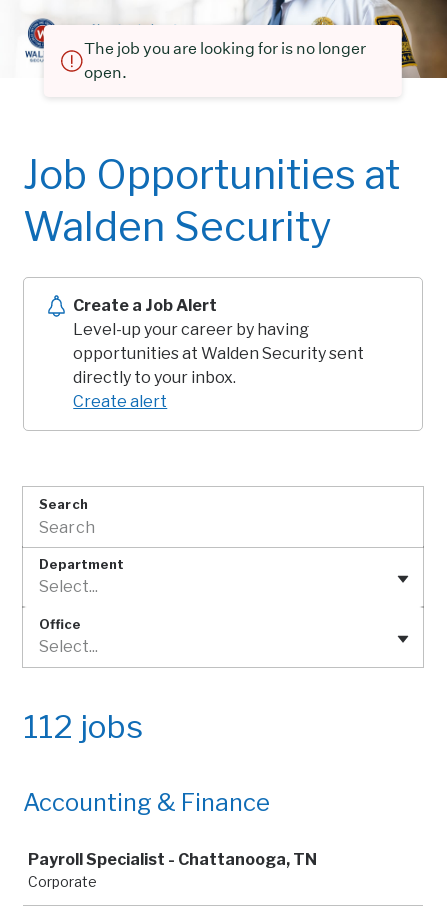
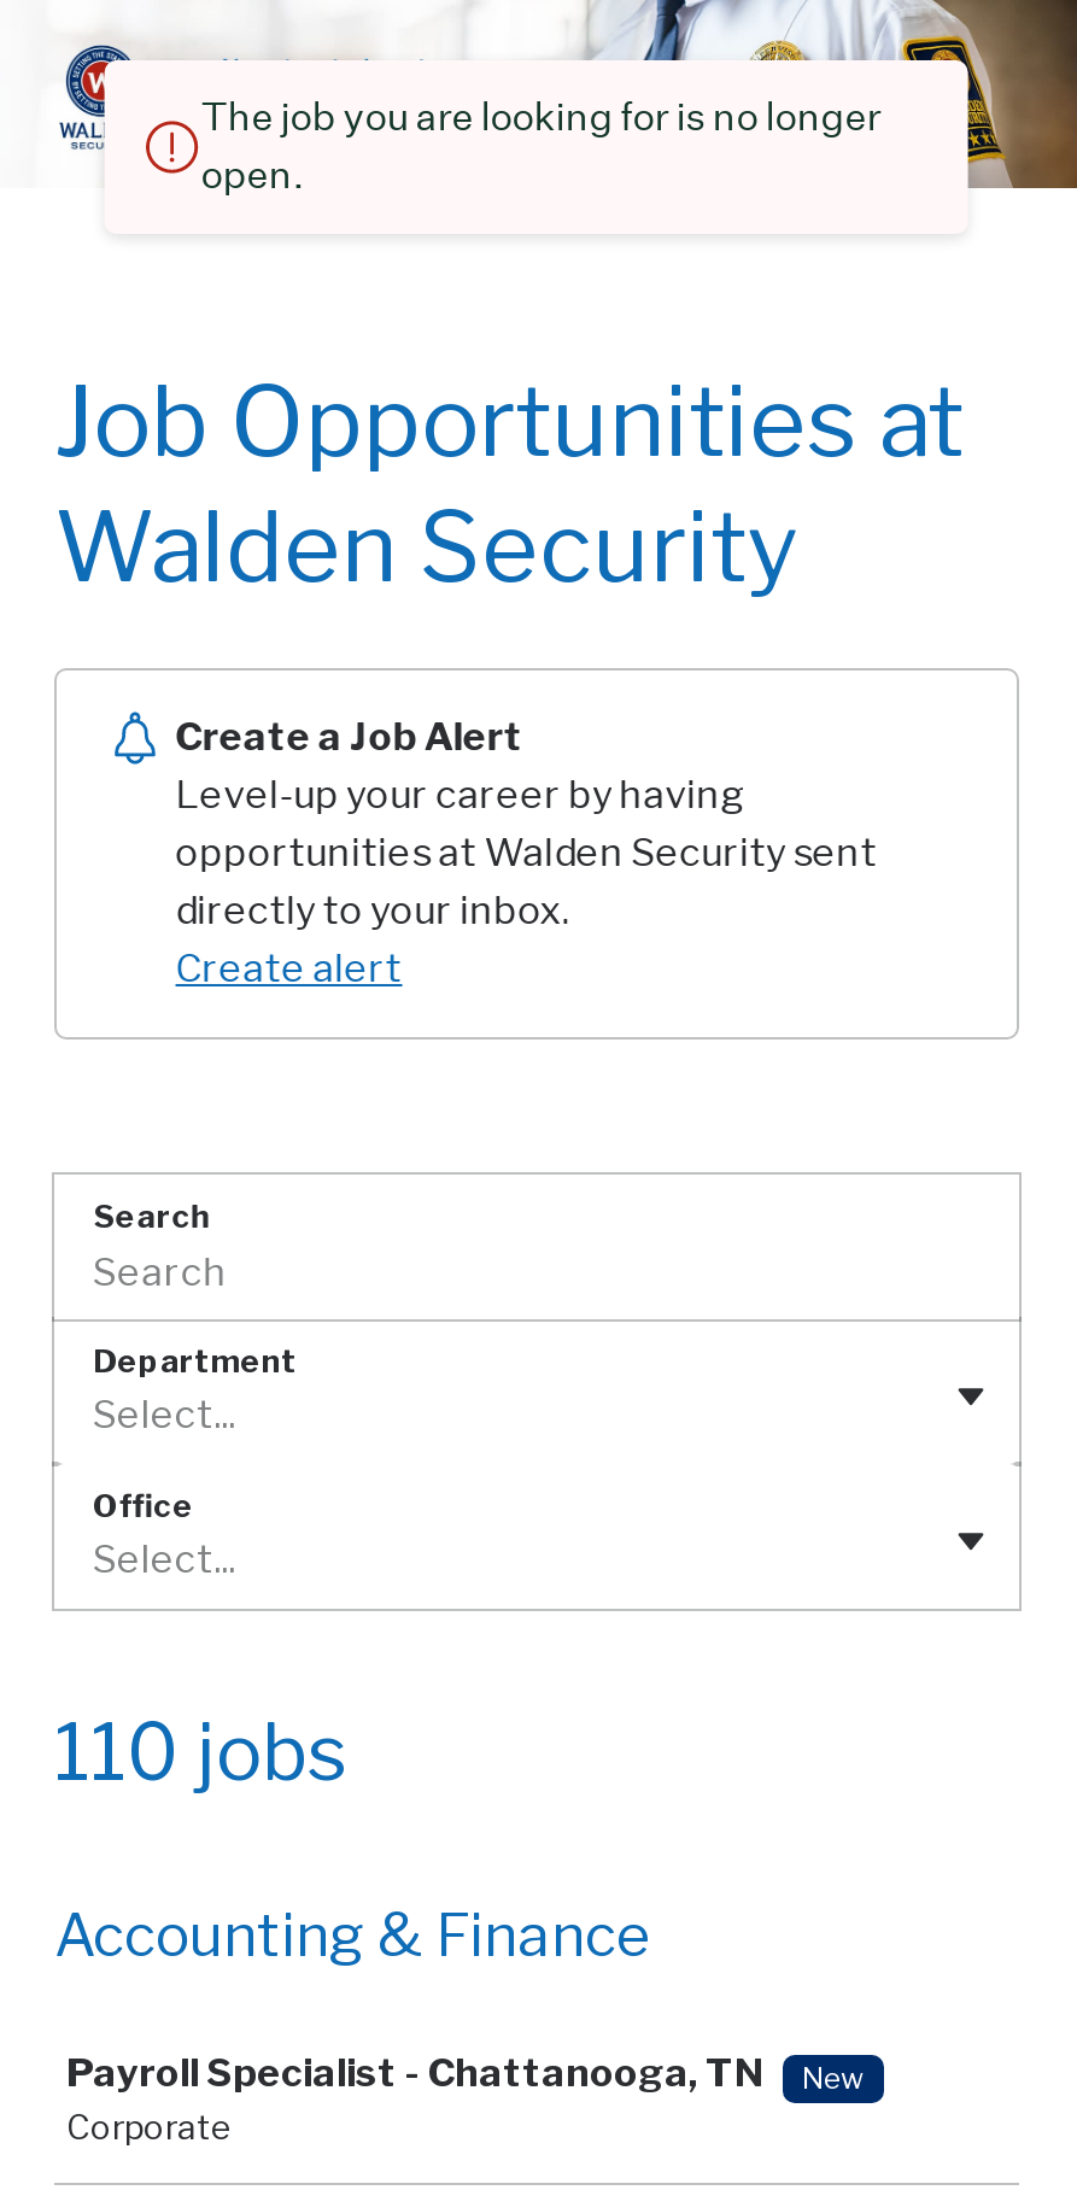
[23,707,143,746] 112 jobs -> [54,1705,349,1799] 110 jobs
none -> [802,2060,865,2096] New

